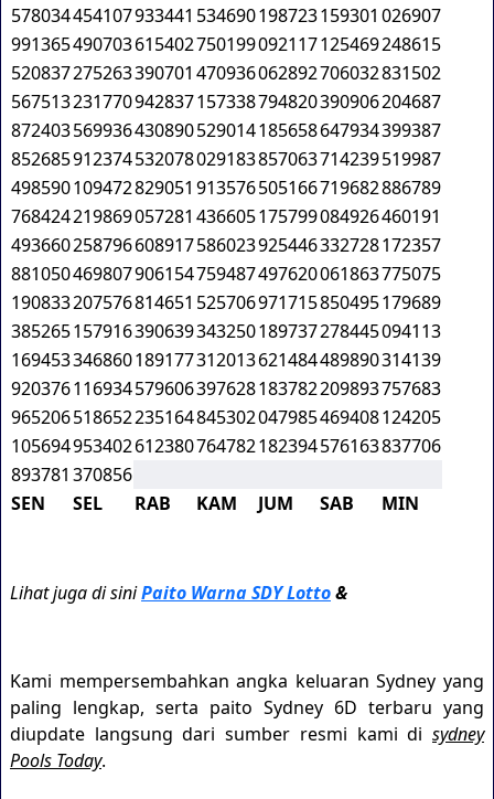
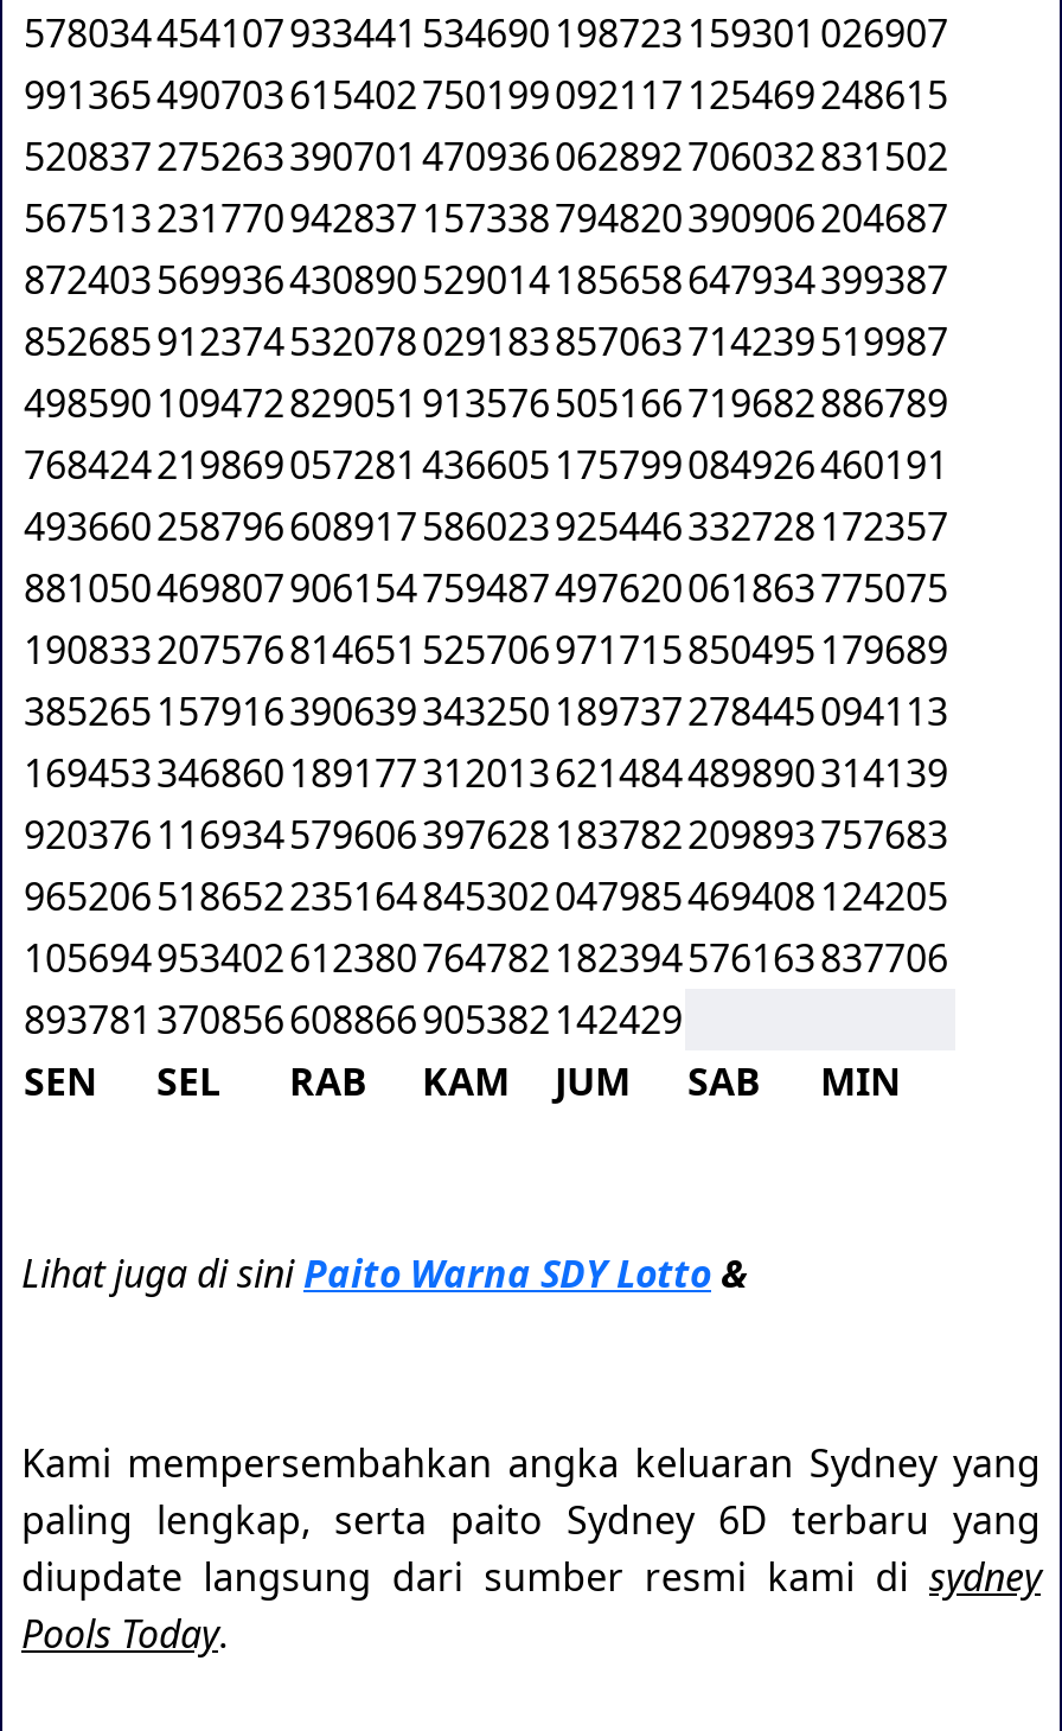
[11,462,132,487] 893781 370856 -> [24,994,683,1046] 893781 370856 608866 905382 142429

